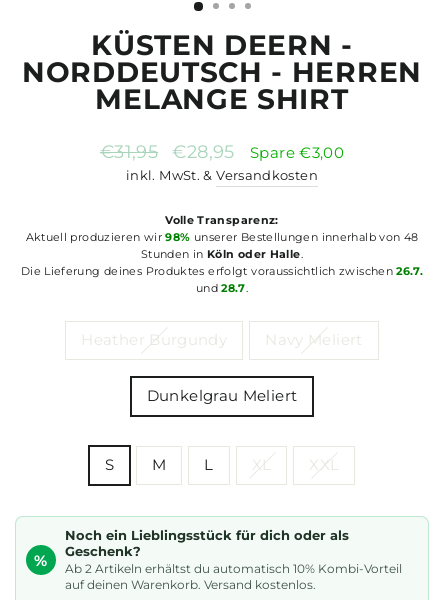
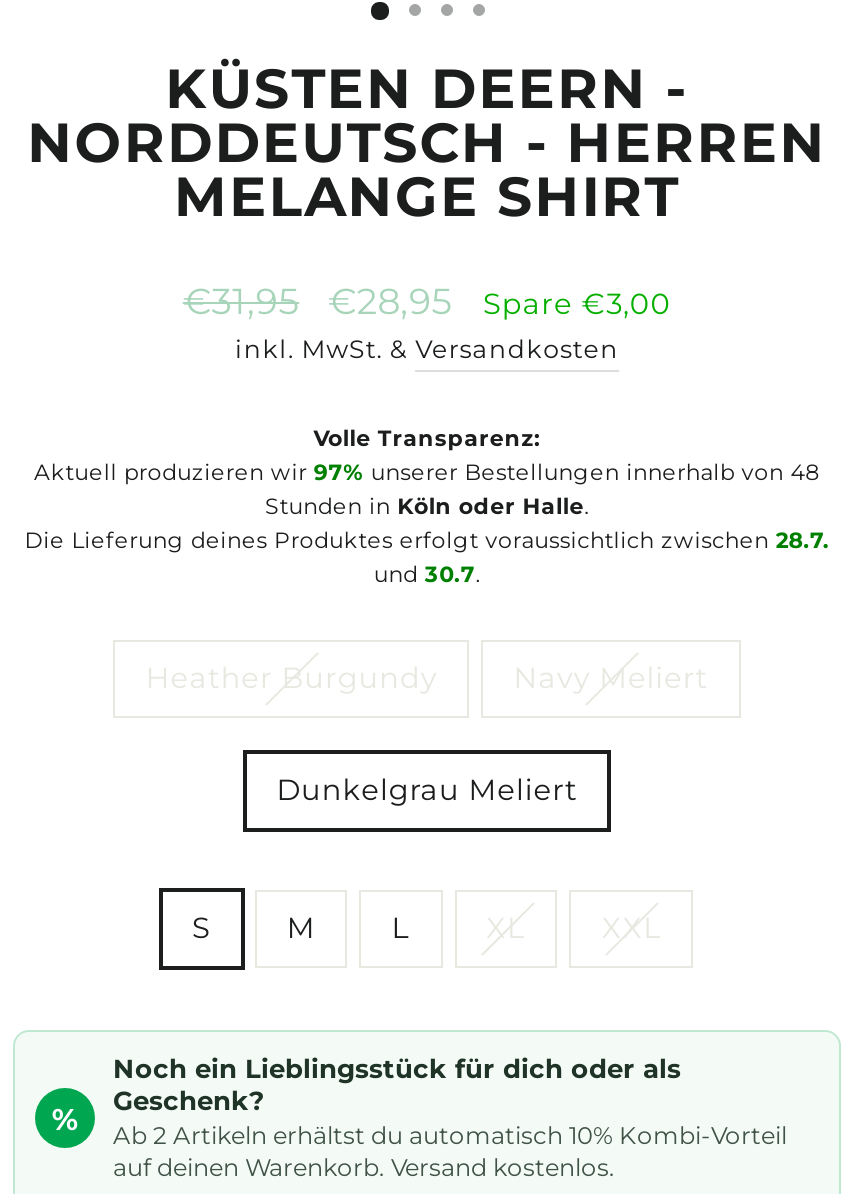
[25,230,418,244] Aktuell produzieren wir 98% unserer Bestellungen innerhalb von 48 -> [34,459,820,487] Aktuell produzieren wir 97% unserer Bestellungen innerhalb von 48
[21,264,423,278] Die Lieferung deines Produktes erfolgt voraussichtlich zwischen 26.7. -> [25,527,829,555] Die Lieferung deines Produktes erfolgt voraussichtlich zwischen 28.7.
[196,281,248,295] und 28.7. -> [374,561,480,589] und 30.7.

